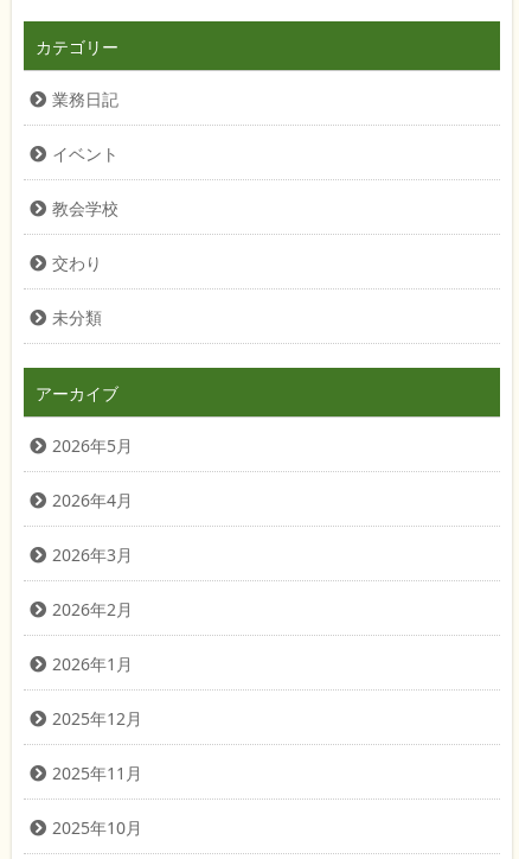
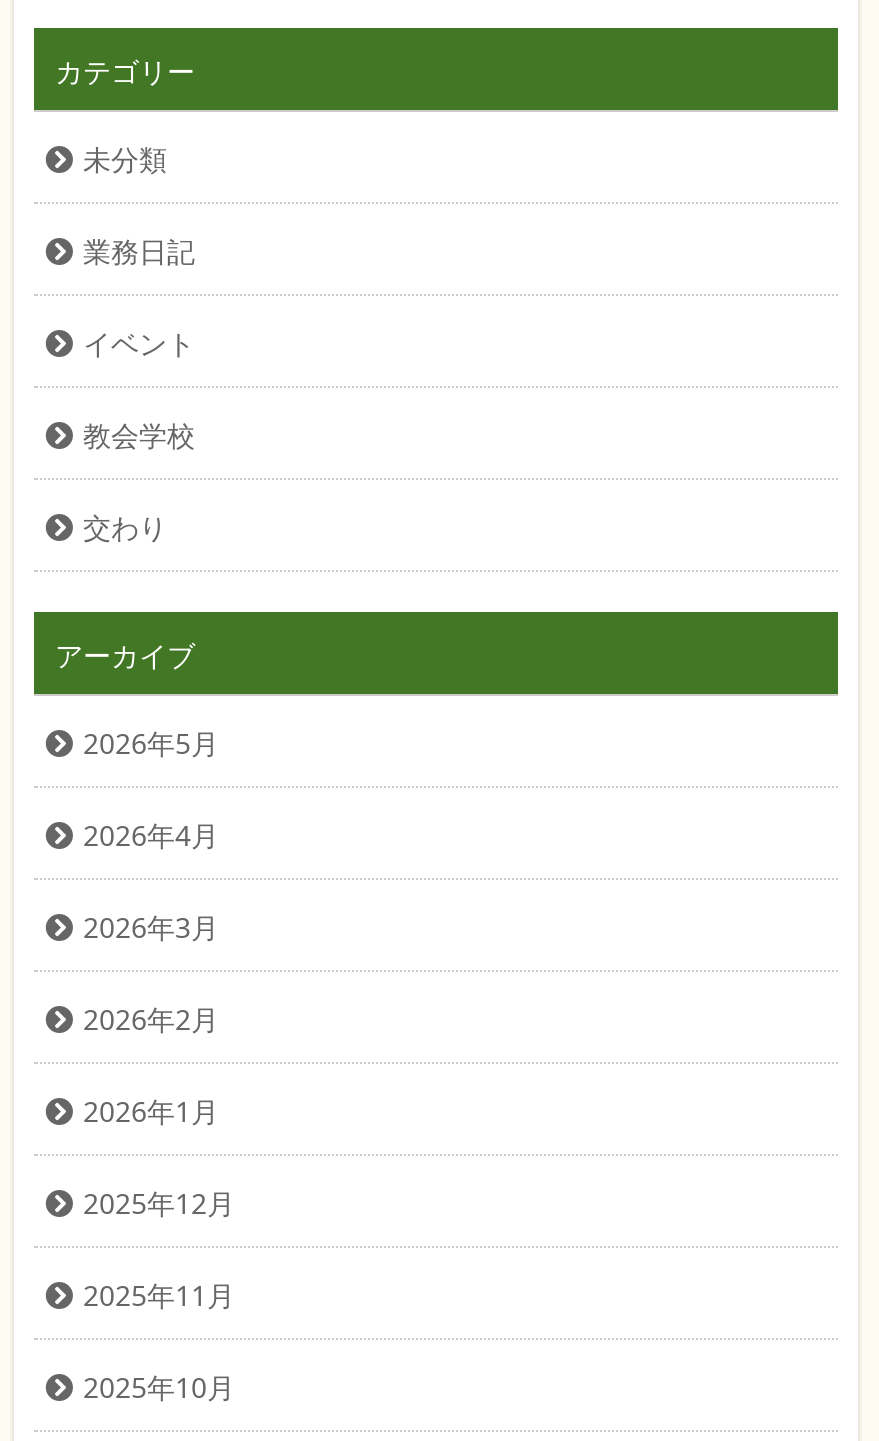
moved [53,88,119,274] -> [83,232,195,546]: 業務日記 | イベント | 教会学校 | 交わり
moved [53,306,102,329] -> [83,140,167,178]: 未分類

